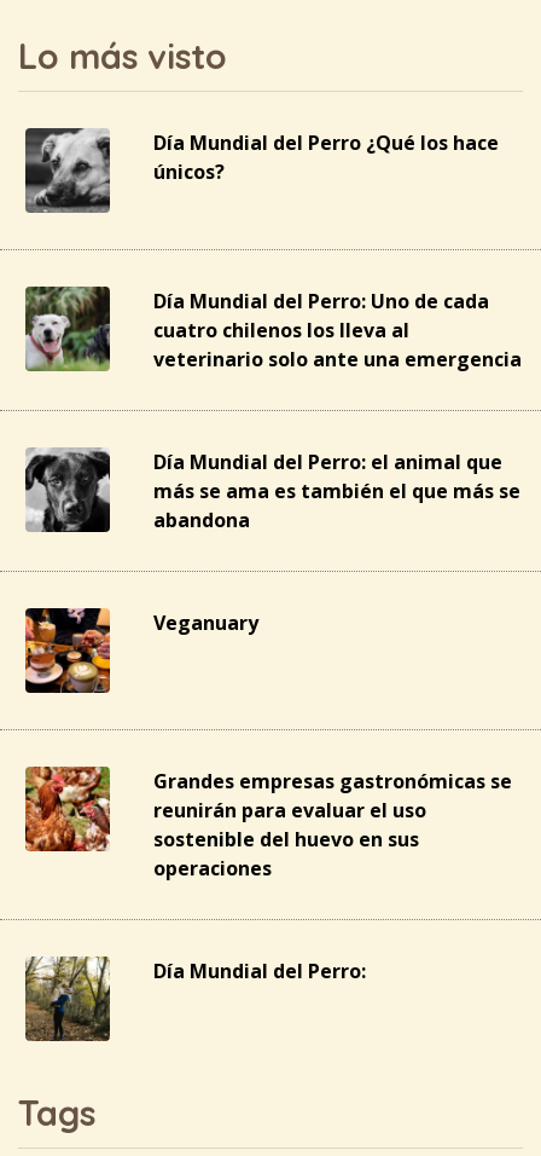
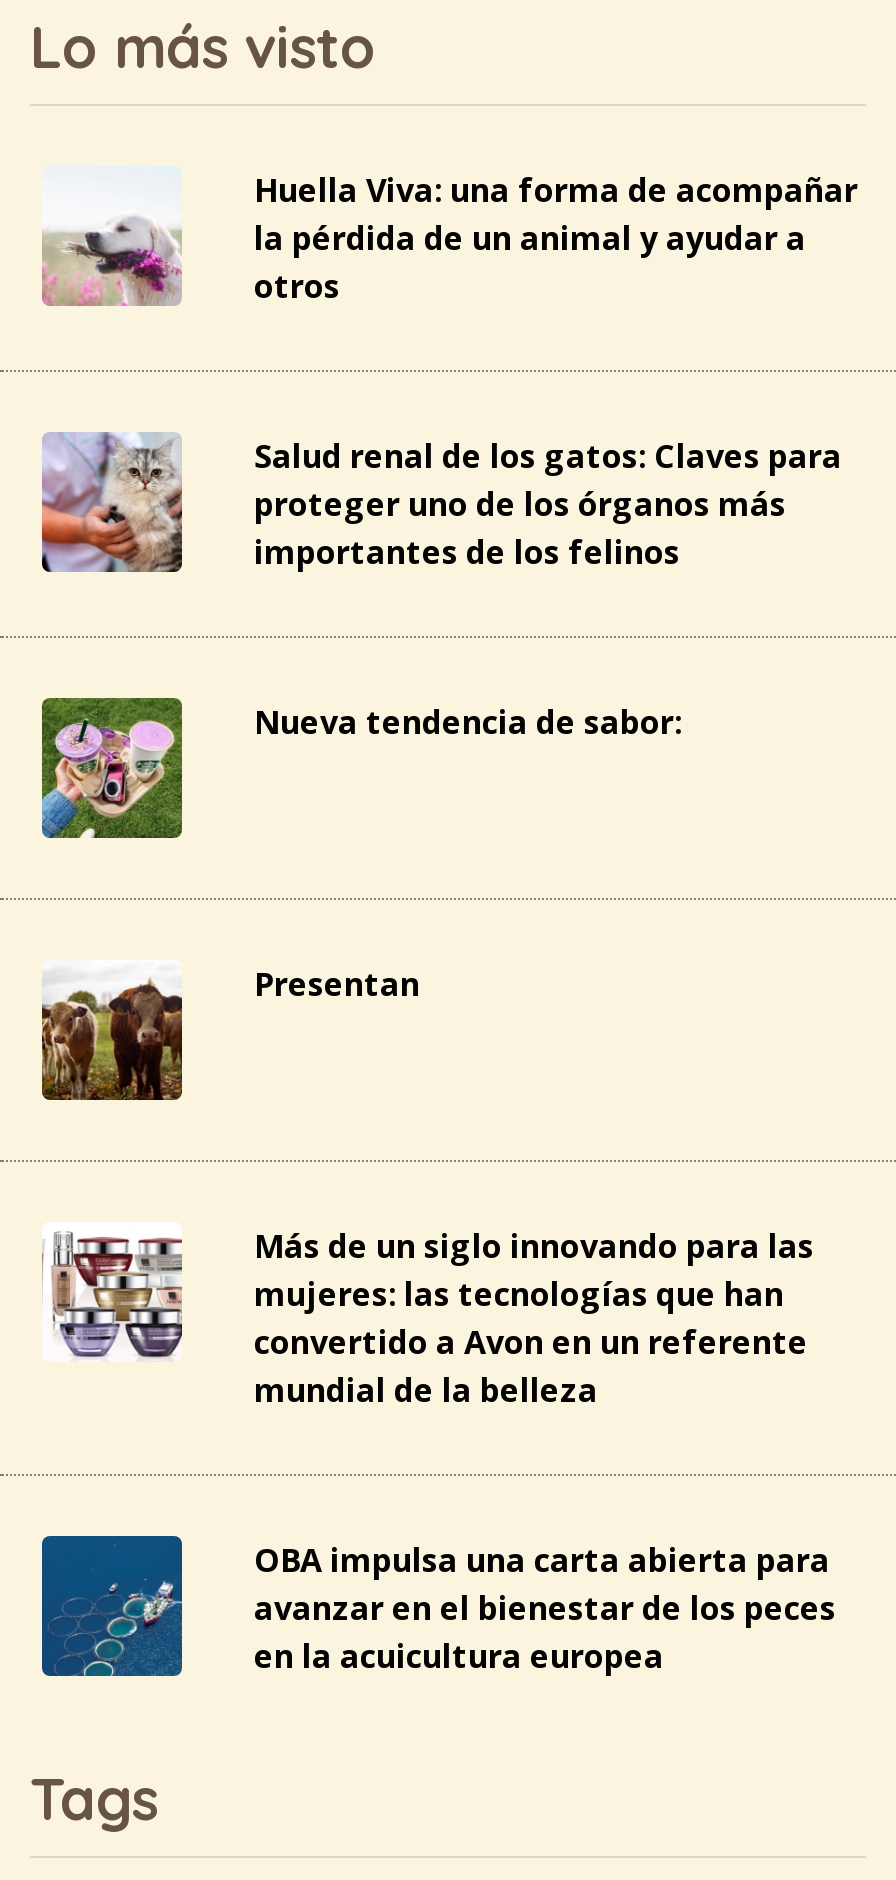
[24,127,499,214] [image] | Día Mundial del Perro ¿Qué los hace | únicos? -> [42,168,858,308] [image] | Huella Viva: una forma de acompañar | la pérdida de un animal y ayudar a | otros
[24,285,522,372] [image] | Día Mundial del Perro: Uno de cada | cuatro chilenos los lleva al | veterinario solo ante una emergencia -> [40,432,842,574] [image] | Salud renal de los gatos: Claves para | proteger uno de los órganos más | importantes de los felinos
[25,447,520,533] [image] | Día Mundial del Perro: el animal que | más se ama es también el que más se | abandona -> [40,696,682,840] [image] | Nueva tendencia de sabor:
[24,607,258,694] [image] | Veganuary -> [40,962,420,1102] [image] | Presentan
[24,765,512,881] [image] | Grandes empresas gastronómicas se | reunirán para evaluar el uso | sostenible del huevo en sus | operaciones -> [42,1224,814,1412] [image] | Más de un siglo innovando para las | mujeres: las tecnologías que han | convertido a Avon en un referente | mundial de la belleza
[24,955,366,1042] [image] | Día Mundial del Perro: -> [40,1534,836,1678] [image] | OBA impulsa una carta abierta para | avanzar en el bienestar de los peces | en la acuicultura europea

